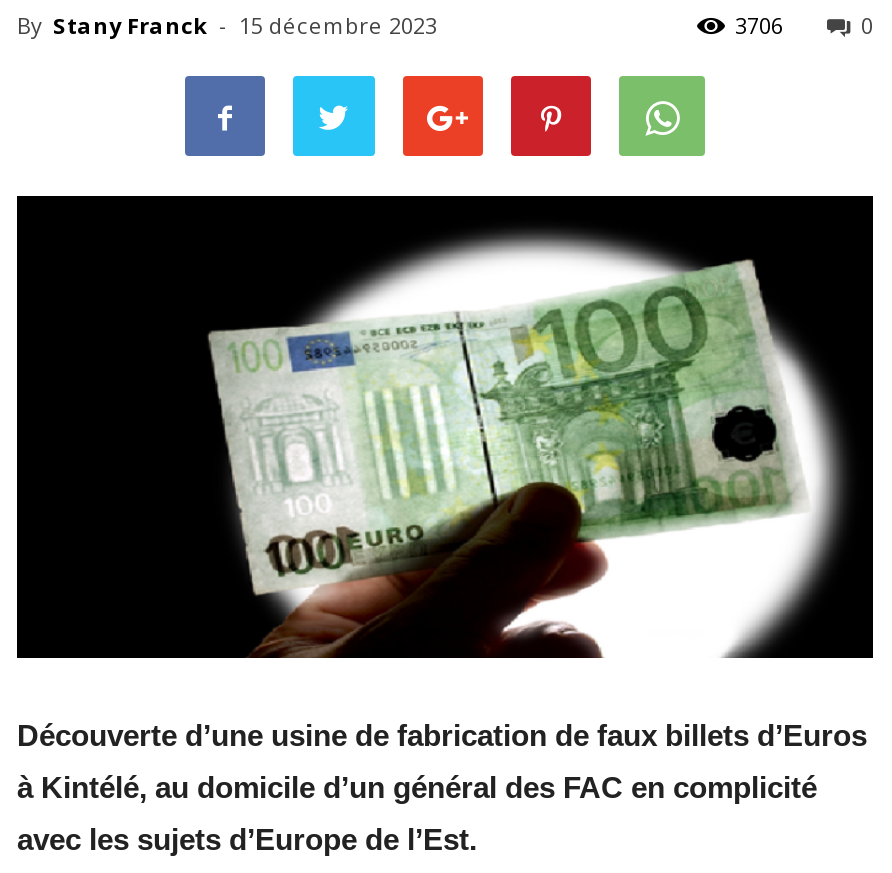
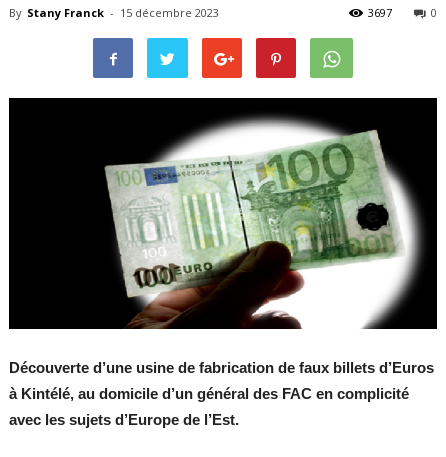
[735,10,783,40] 3706 -> [368,5,392,20] 3697

